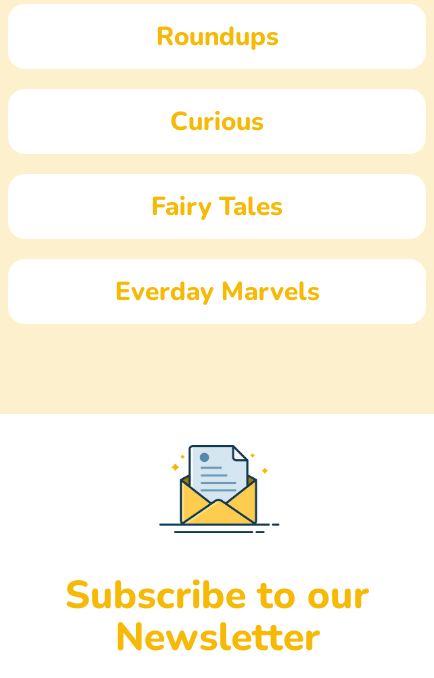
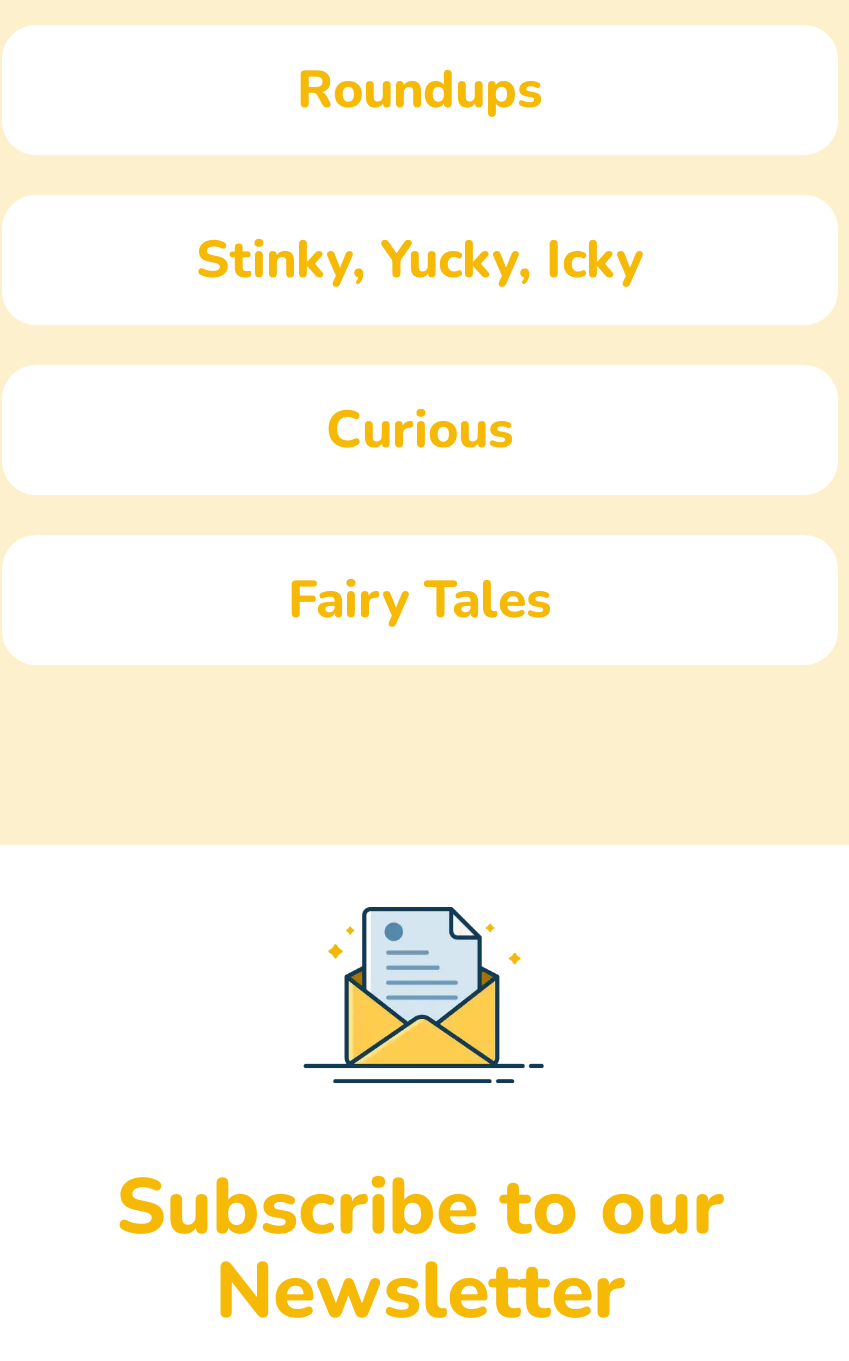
none -> [196,226,644,296] Stinky, Yucky, Icky
moved [151,104,283,224] -> [288,396,552,636]: Curious | Fairy Tales
[114,274,319,309] Everday Marvels -> none

